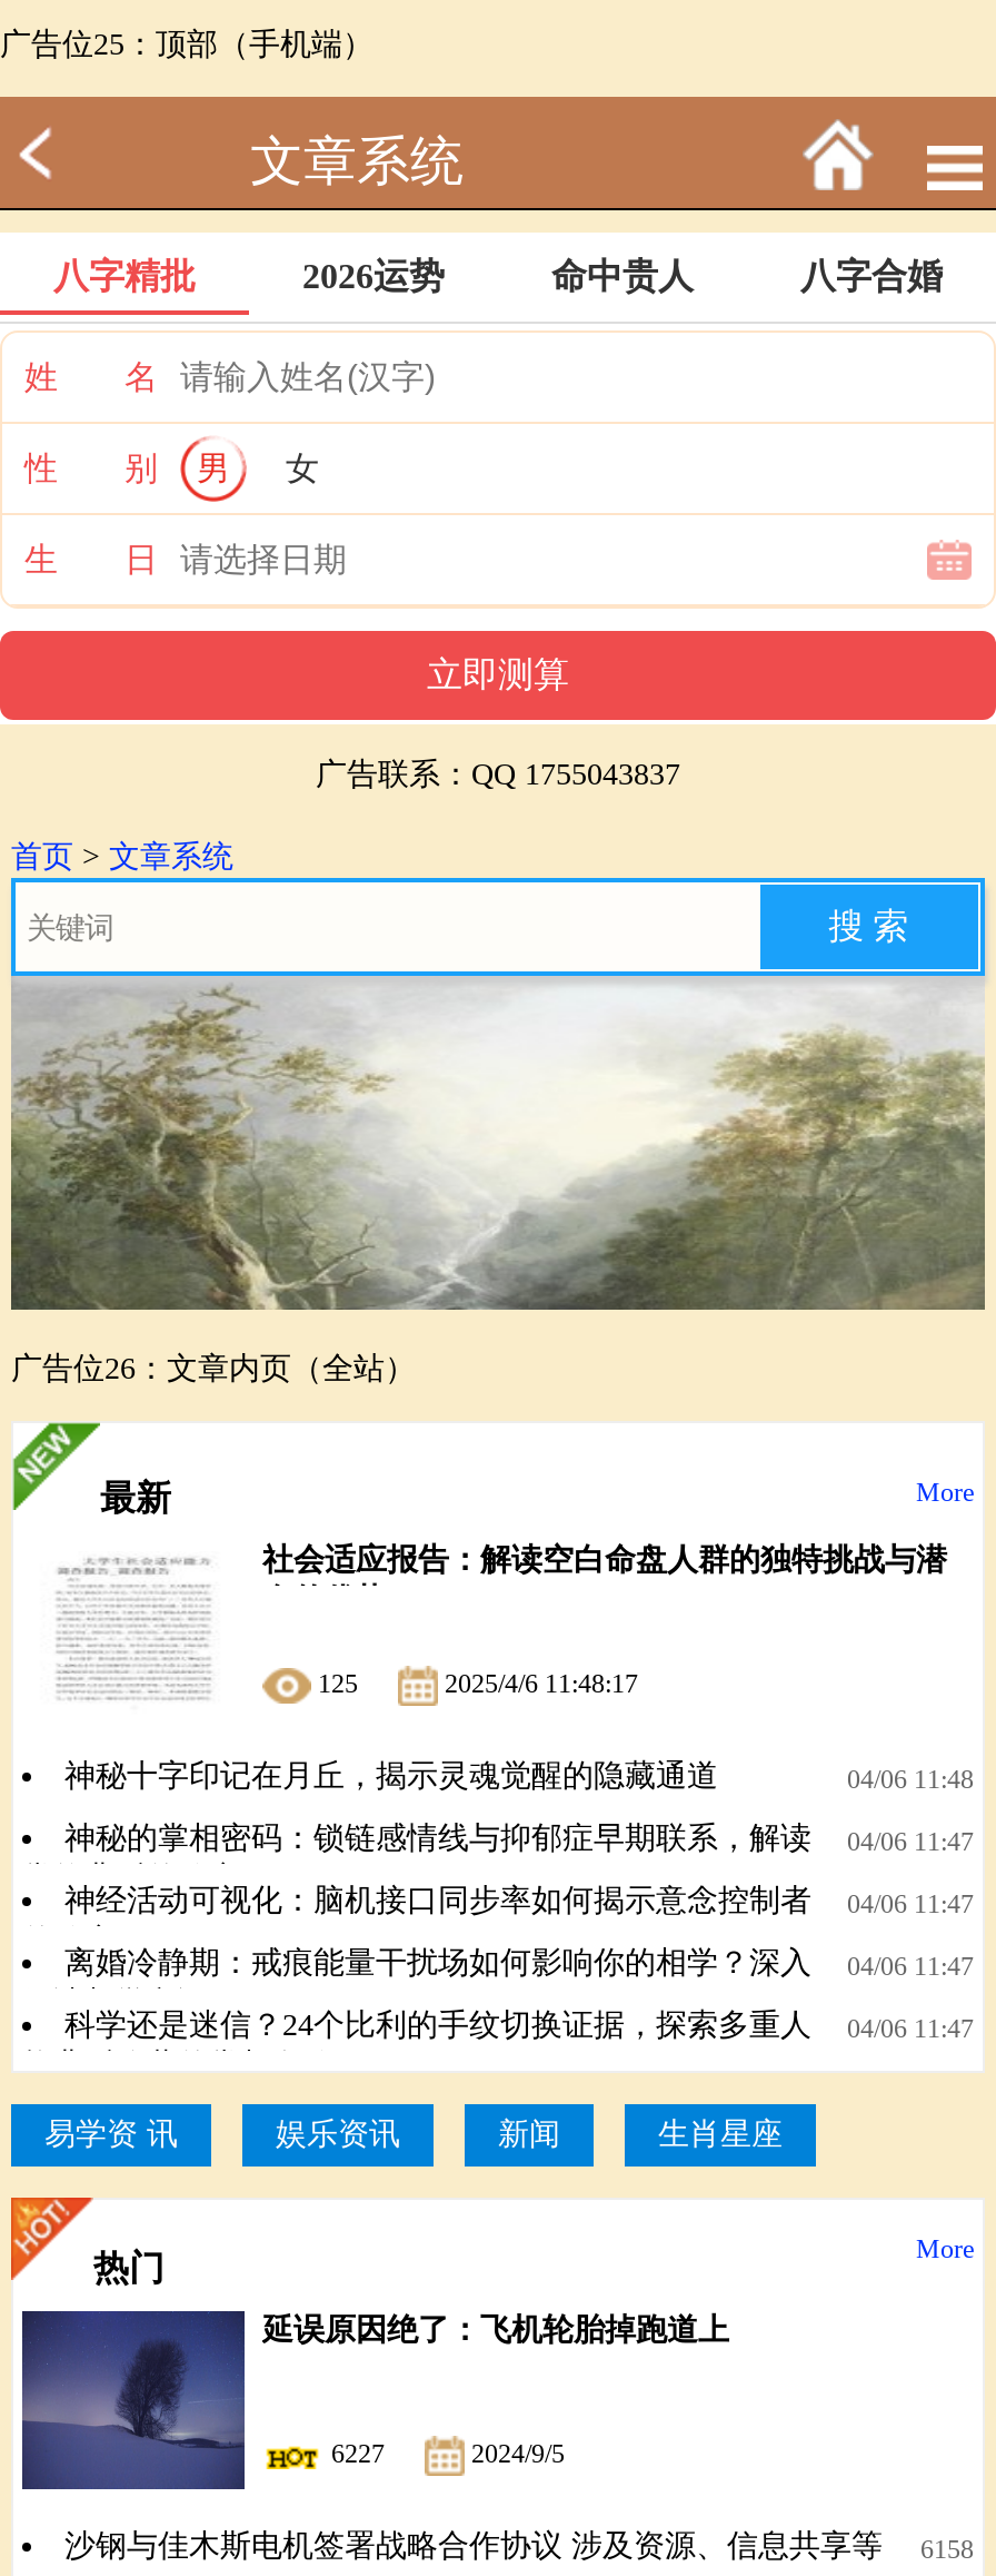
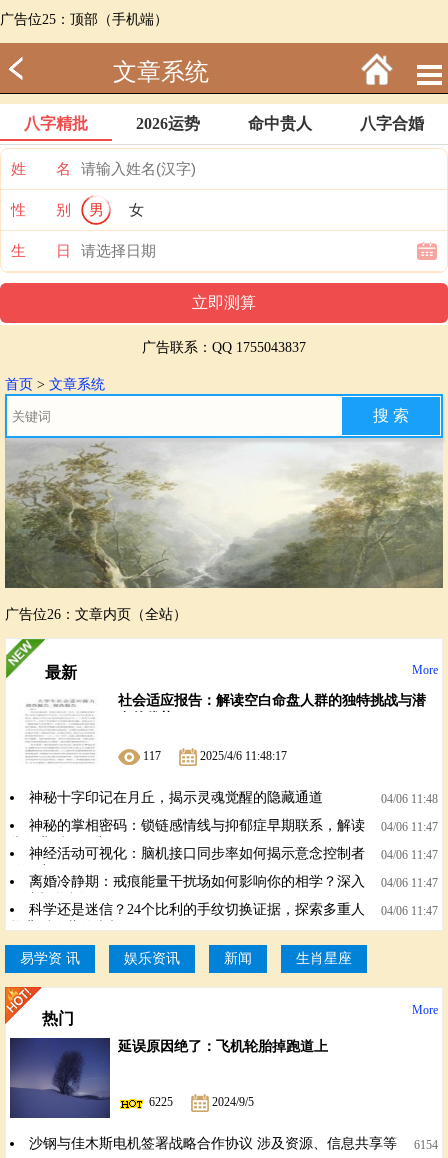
[311,1668,638,1699] 125 2025/4/6 11:48:17 -> [140,749,287,763] 117 2025/4/6 11:48:17
[325,2438,565,2469] 6227 2024/9/5 -> [146,1095,254,1109] 6225 2024/9/5
[64,2529,974,2565] 沙钢与佳木斯电机签署战略合作协议 涉及资源、信息共享等 6158 -> [29,1136,438,1152] 沙钢与佳木斯电机签署战略合作协议 涉及资源、信息共享等 6154

